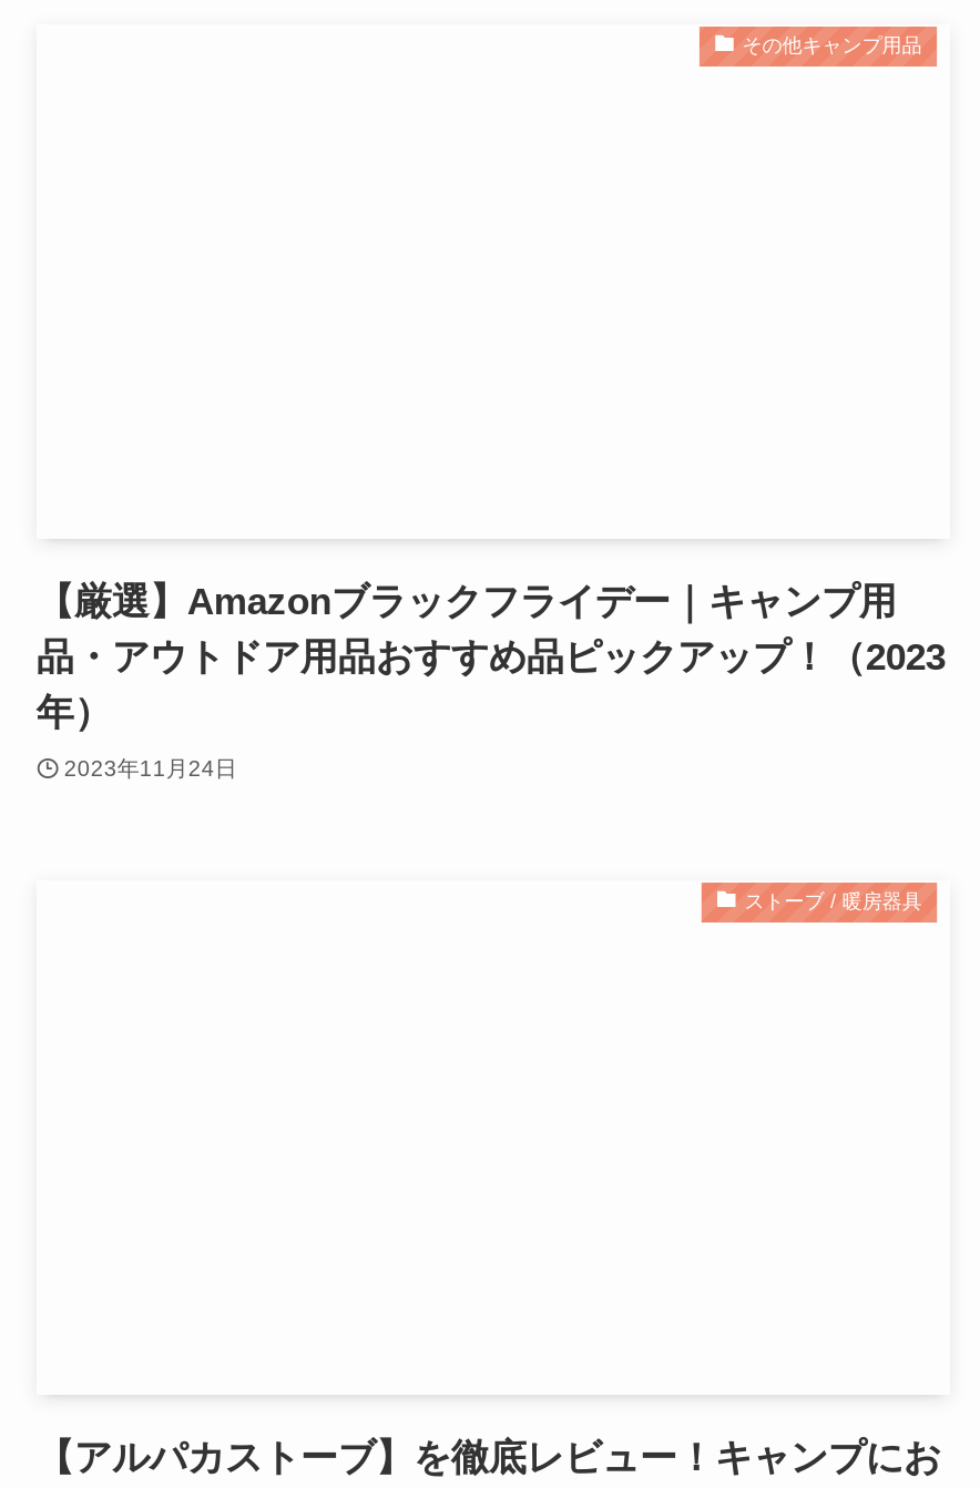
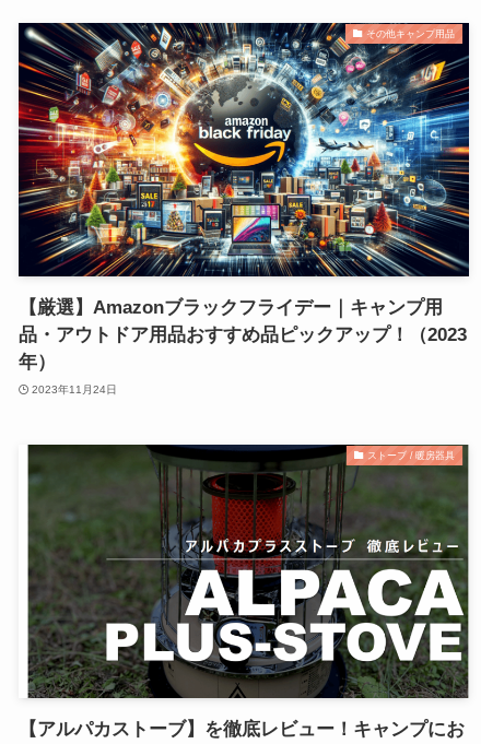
none -> [17,22,470,277] [image]
none -> [26,444,470,699] [image]

